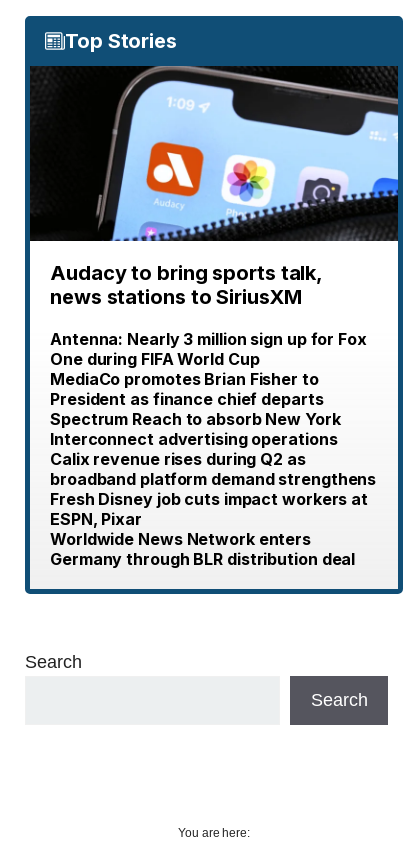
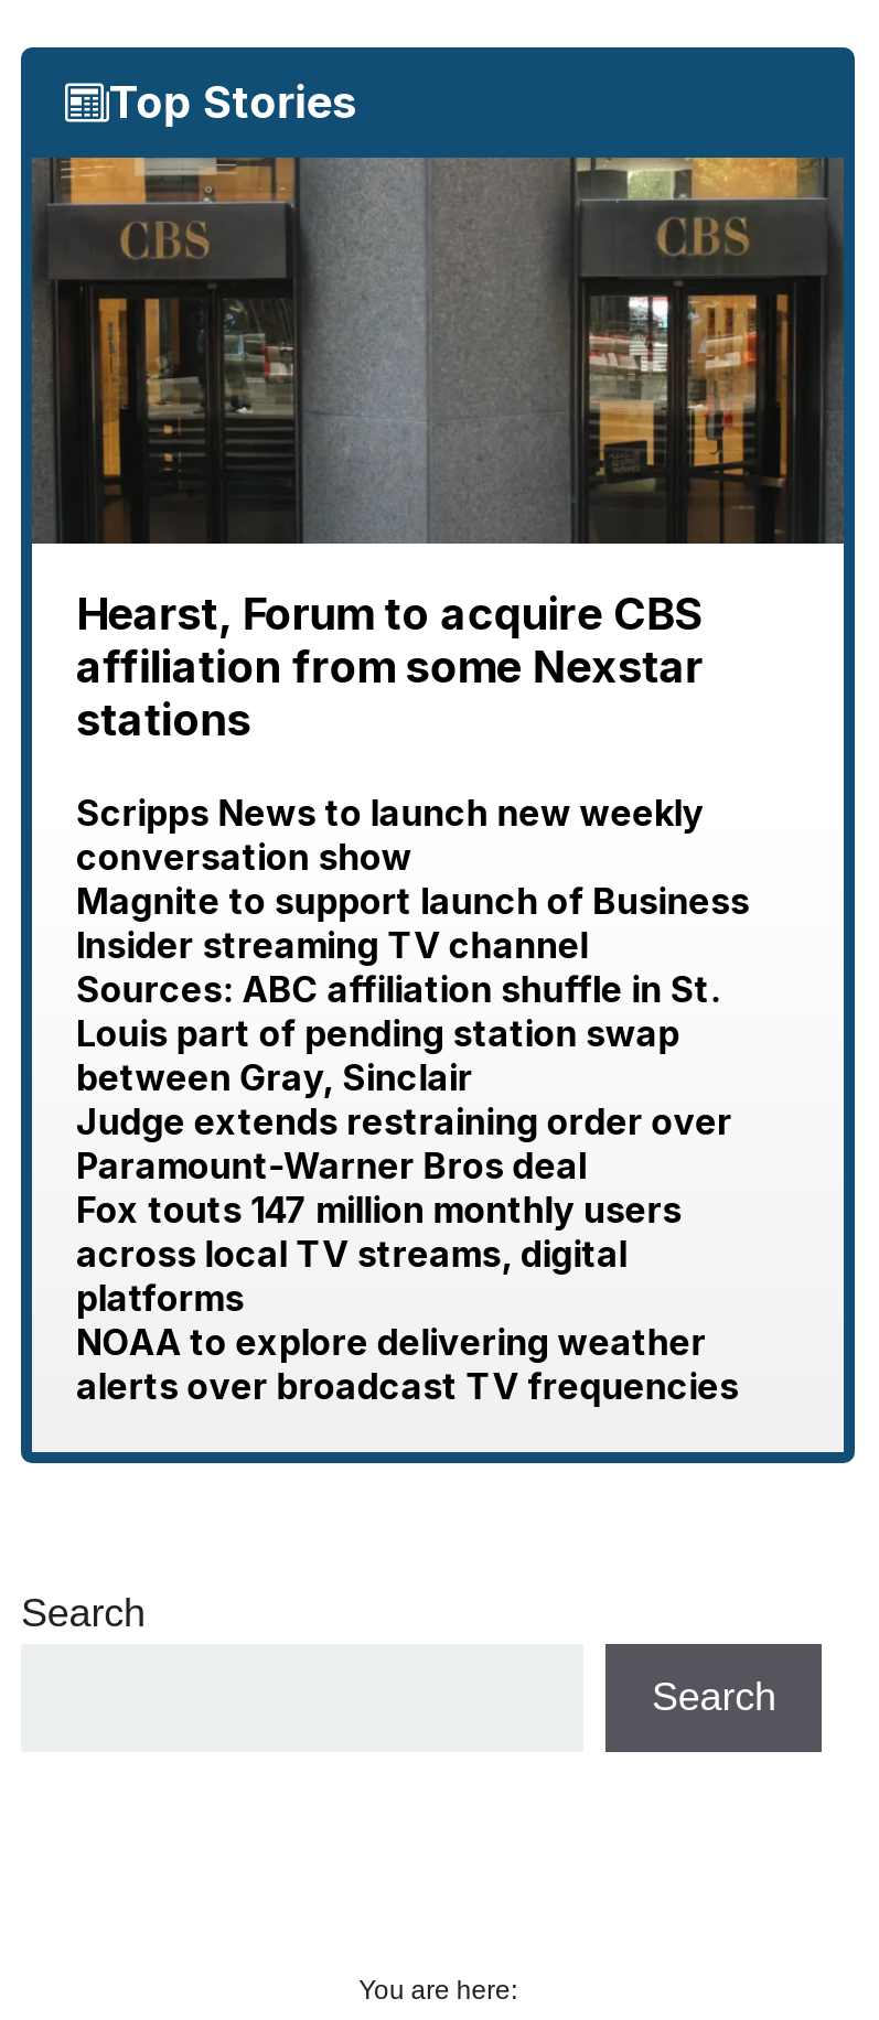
[30,65,399,309] [image] | Audacy to bring sports talk, | news stations to SiriusXM -> [32,155,844,747] [image] | Hearst, Forum to acquire CBS | affiliation from some Nexstar | stations
[50,329,376,569] Antenna: Nearly 3 million sign up for Fox | One during FIFA World Cup | MediaCo promotes Brian Fisher to | President as finance chief departs | Spectrum Reach to absorb New York | Interconnect advertising operations | Calix revenue rises during Q2 as | broadband platform demand strengthens | Fresh Disney job cuts impact workers at | ESPN, Pixar | Worldwide News Network enters | Germany through BLR distribution deal -> [76,791,750,1408] Scripps News to launch new weekly | conversation show | Magnite to support launch of Business | Insider streaming TV channel | Sources: ABC affiliation shuffle in St. | Louis part of pending station swap | between Gray, Sinclair | Judge extends restraining order over | Paramount-Warner Bros deal | Fox touts 147 million monthly users | across local TV streams, digital | platforms | NOAA to explore delivering weather | alerts over broadcast TV frequencies

